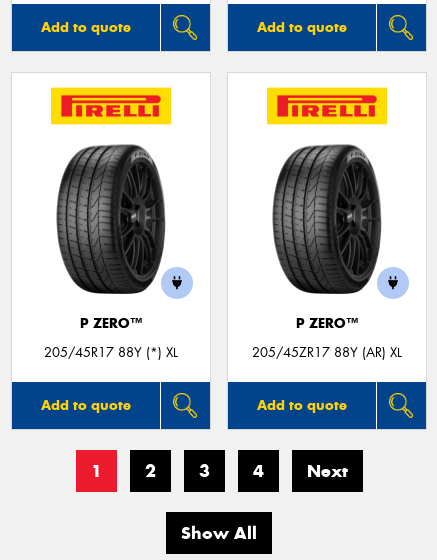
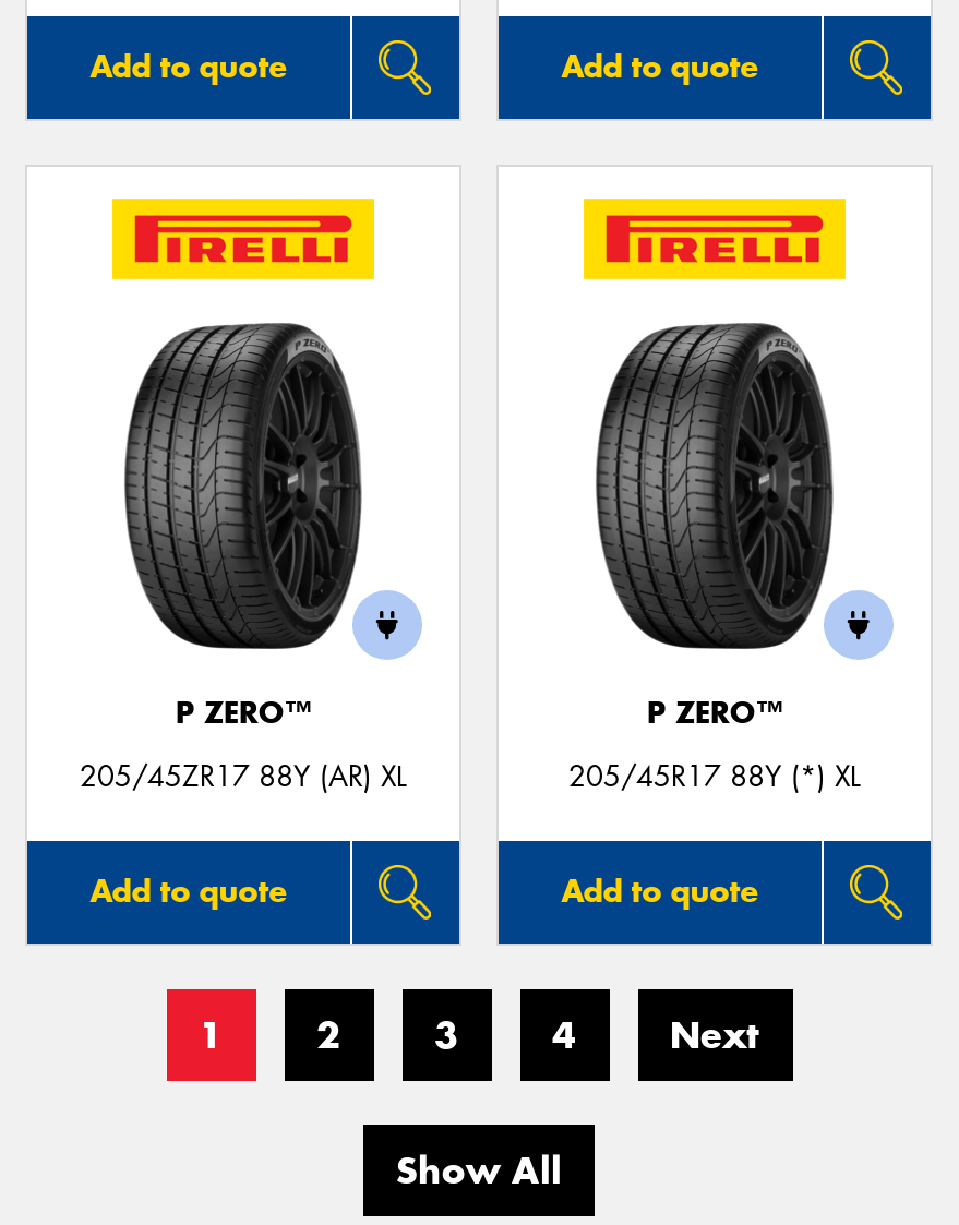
[44,344,178,361] 205/45R17 88Y (*) XL -> [80,758,407,795] 205/45ZR17 88Y (AR) XL
[252,344,402,361] 205/45ZR17 88Y (AR) XL -> [568,758,861,795] 205/45R17 88Y (*) XL

